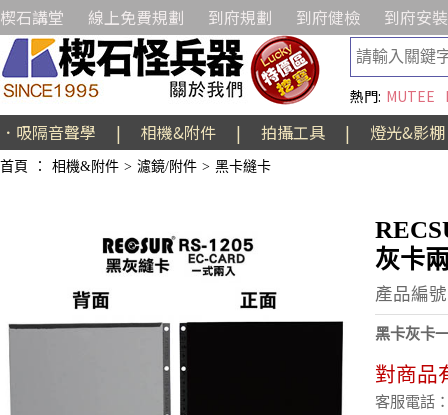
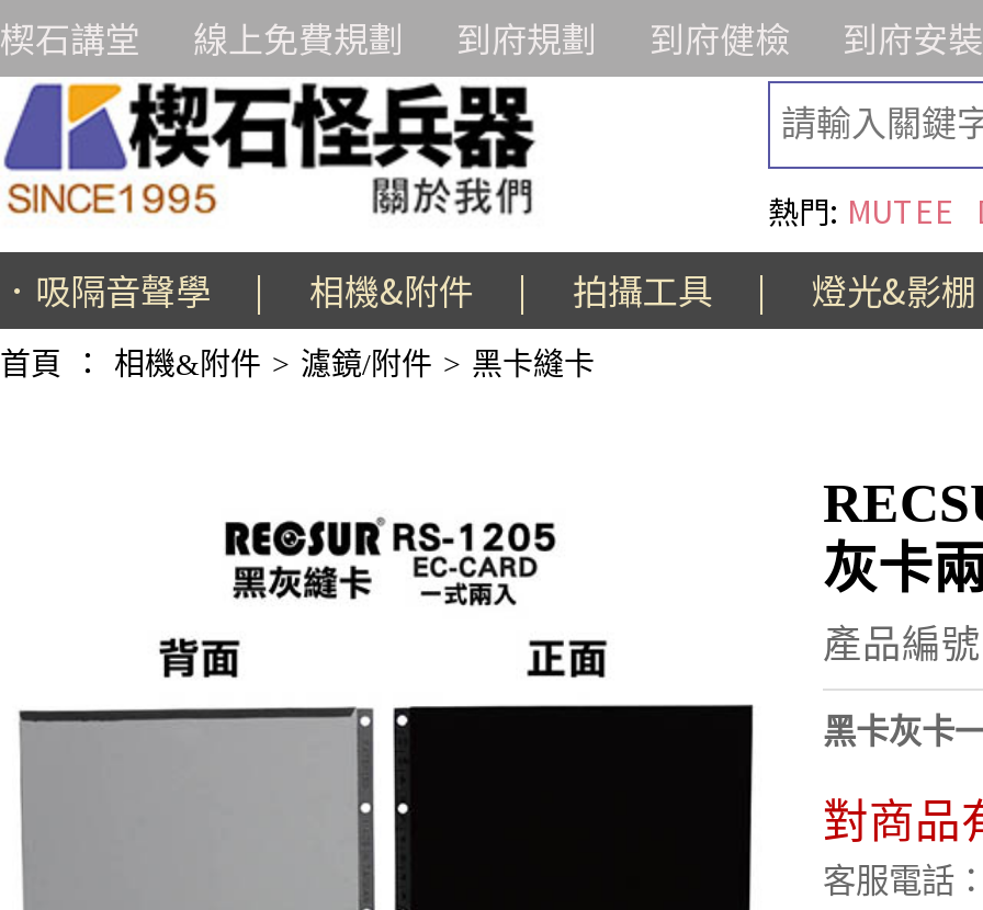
[250,35,321,105] [image] -> none

